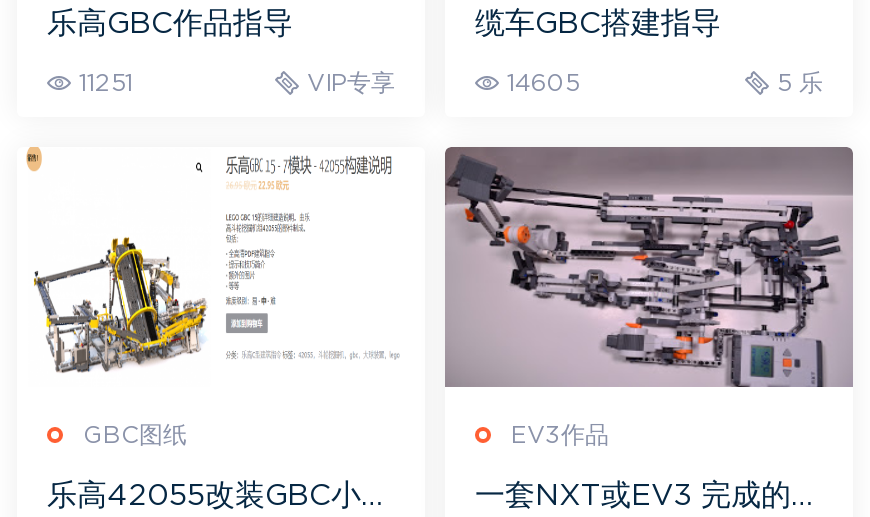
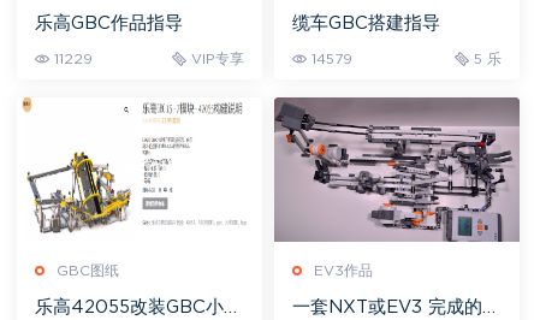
[71,71,133,95] 11251 -> [49,52,93,66] 11229
[499,71,579,95] 14605 -> [307,52,352,66] 14579

